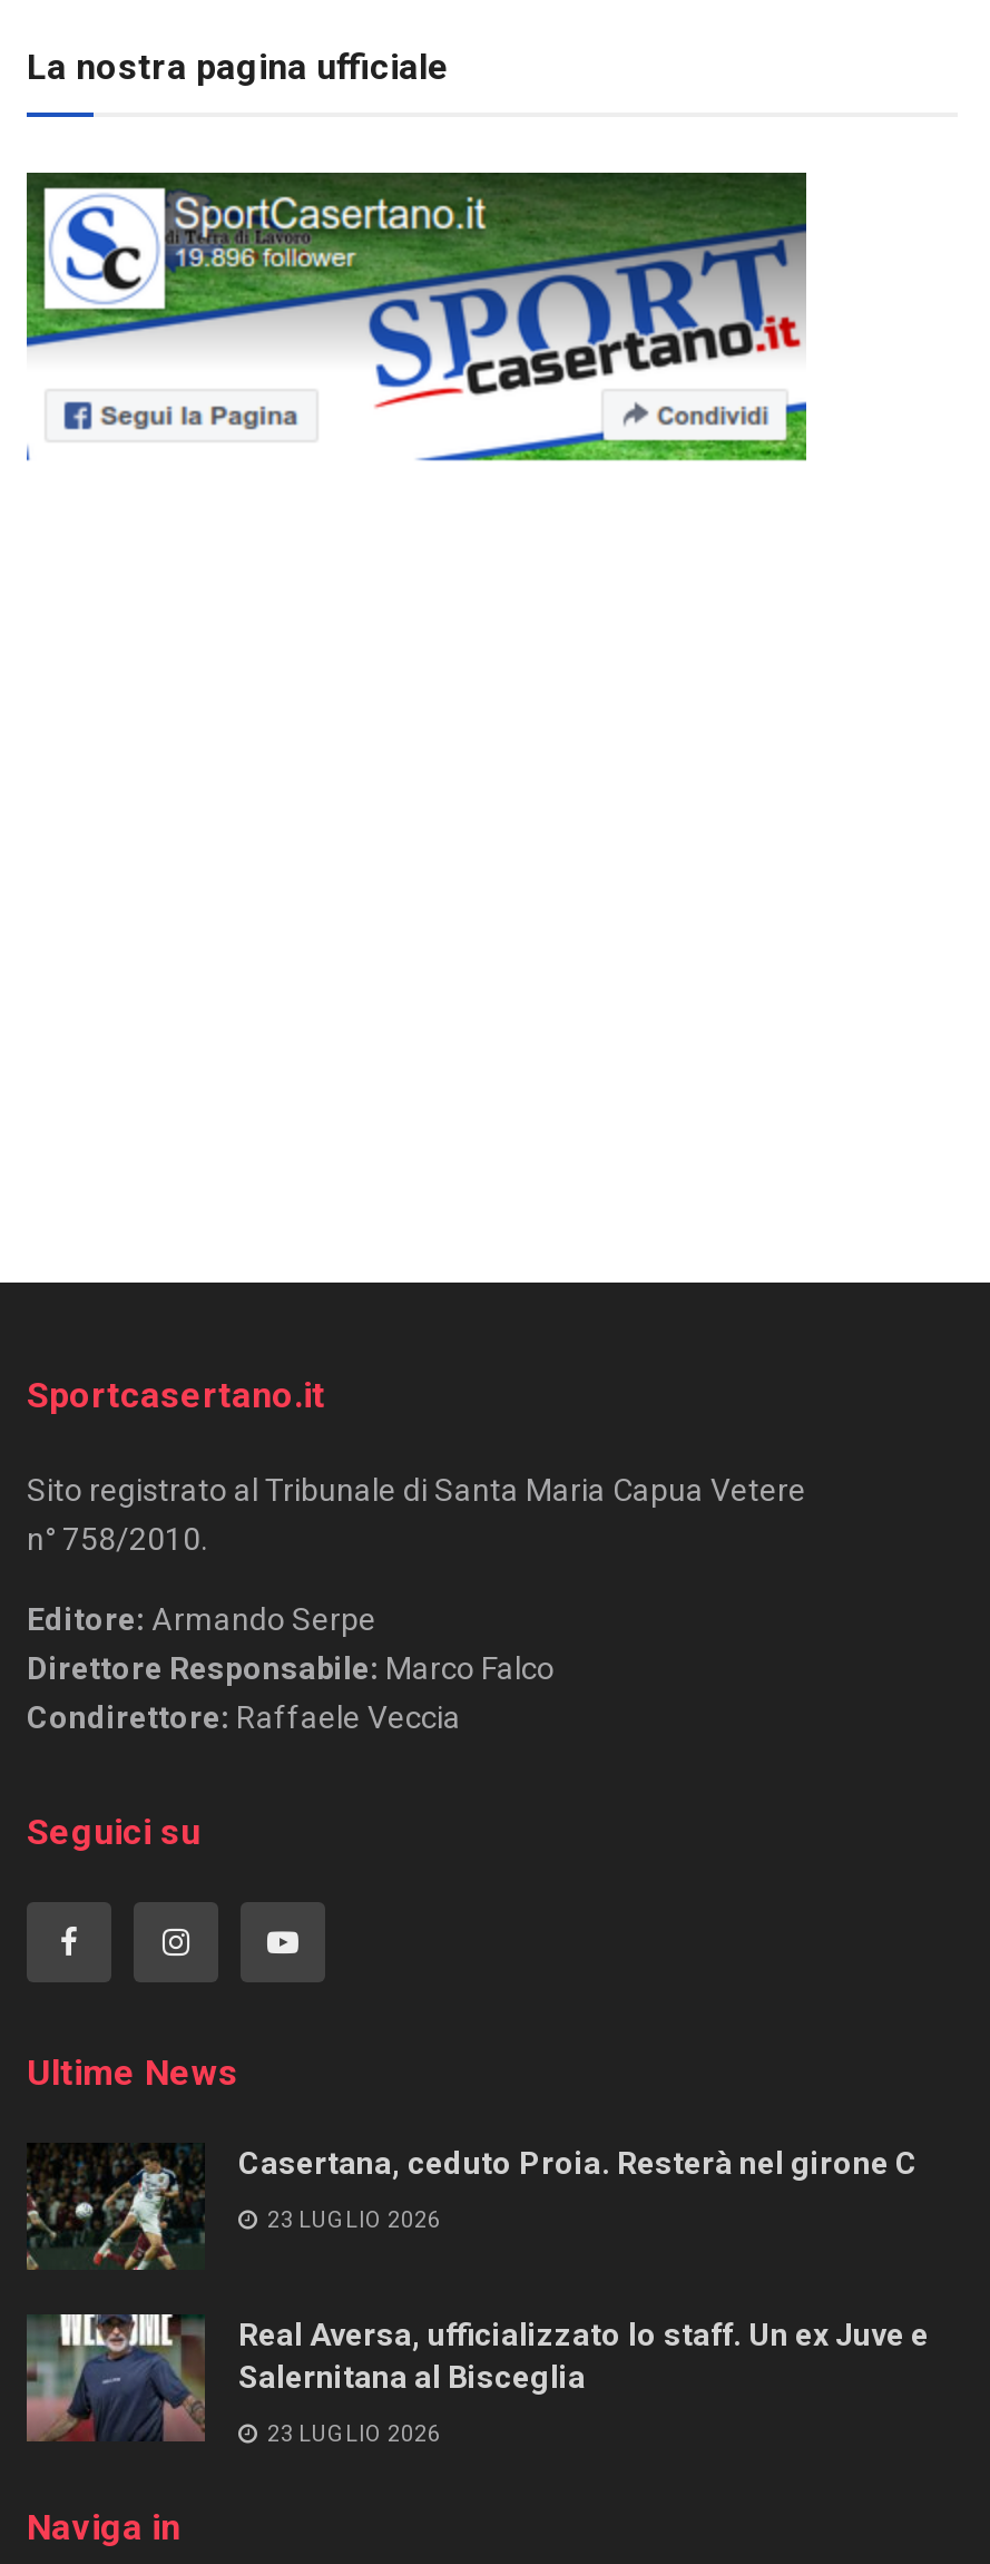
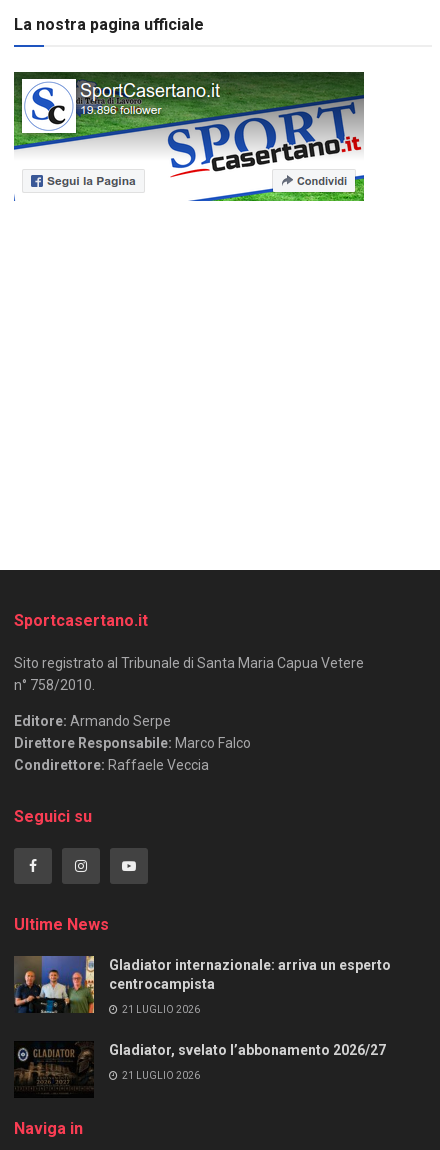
[24,2143,918,2272] [image] | Casertana, ceduto Proia. Resterà nel girone C -> [14,955,391,1014] [image] | Gladiator internazionale: arriva un esperto | centrocampista
[263,2207,441,2231] 23 LUGLIO 2026 -> [120,1004,200,1015] 21 LUGLIO 2026
[24,2312,929,2455] [image] | Real Aversa, ufficializzato lo staff. Un ex Juve e | Salernitana al Bisceglia -> [14,1033,386,1096] [image] | Gladiator, svelato l’abbonamento 2026/27
[263,2421,441,2445] 23 LUGLIO 2026 -> [120,1070,200,1081] 21 LUGLIO 2026

